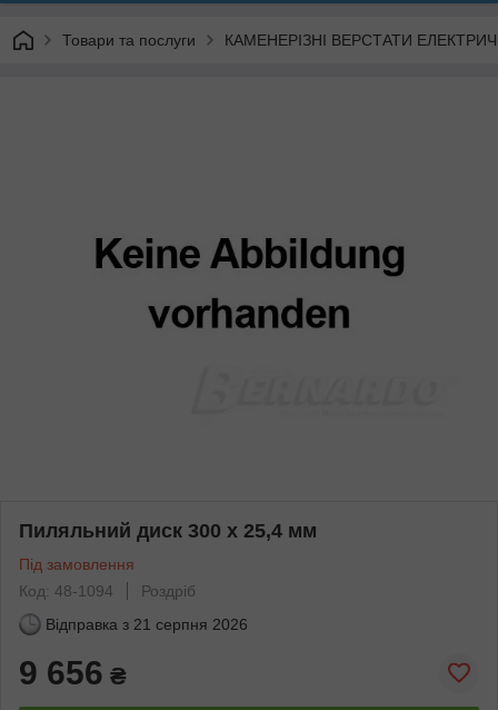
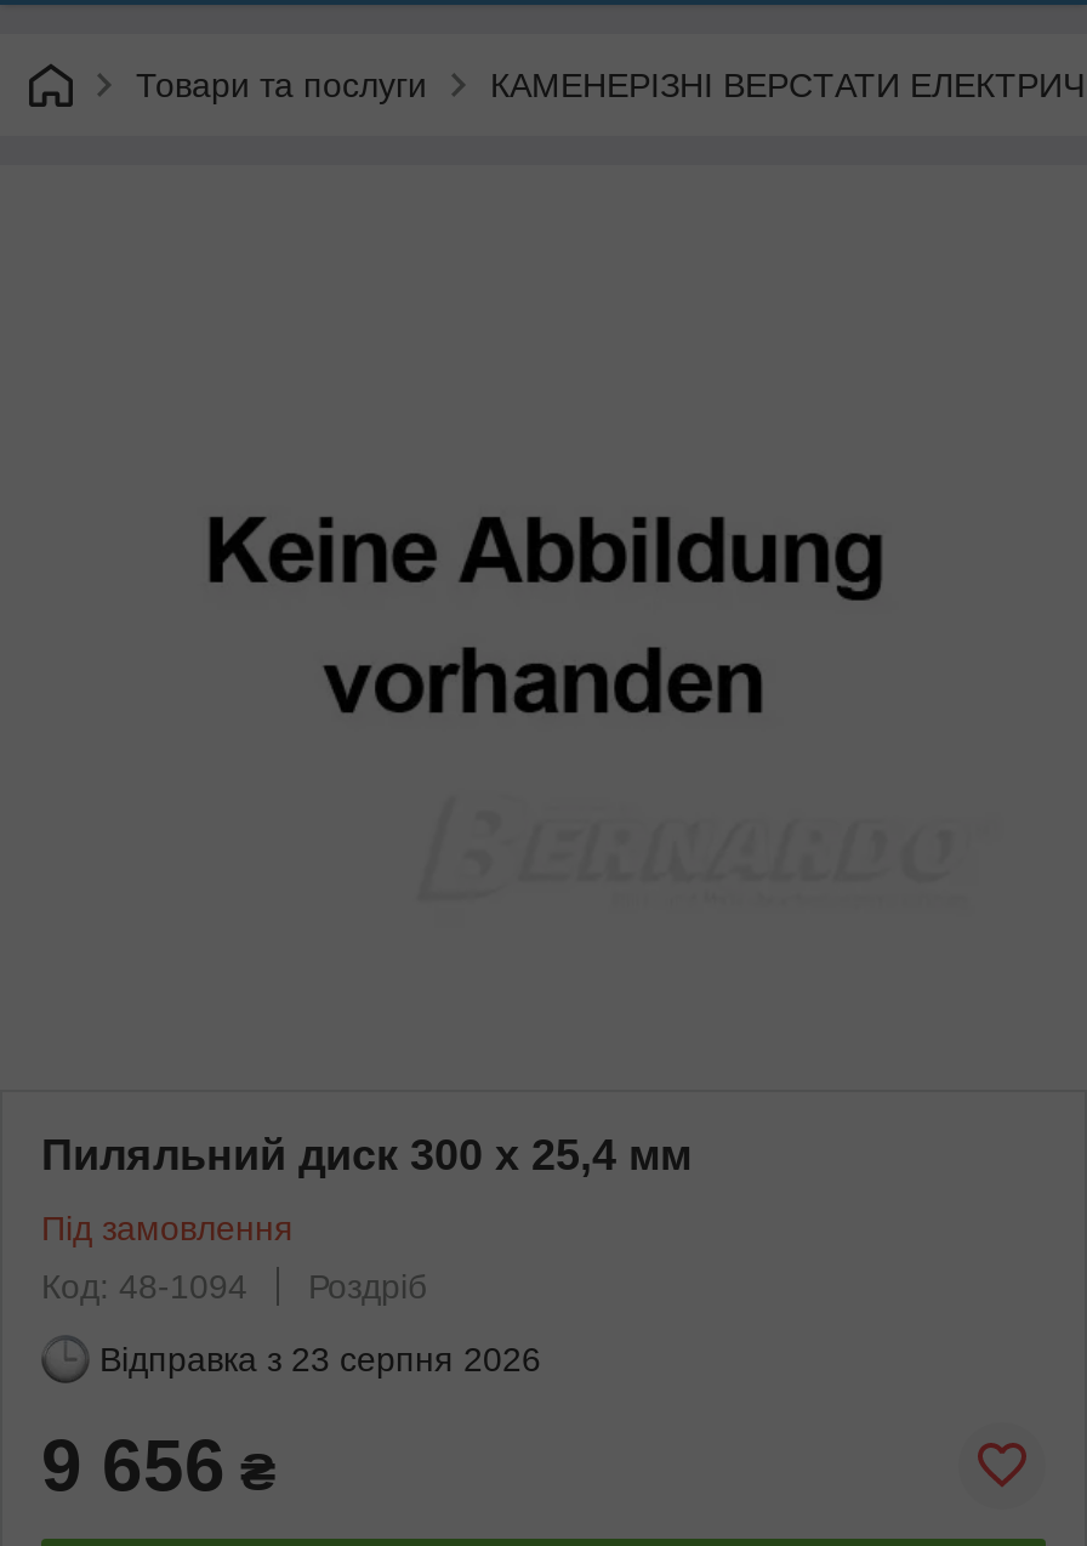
[46,615,248,633] Відправка з 21 серпня 2026 -> [99,1339,541,1378] Відправка з 23 серпня 2026

